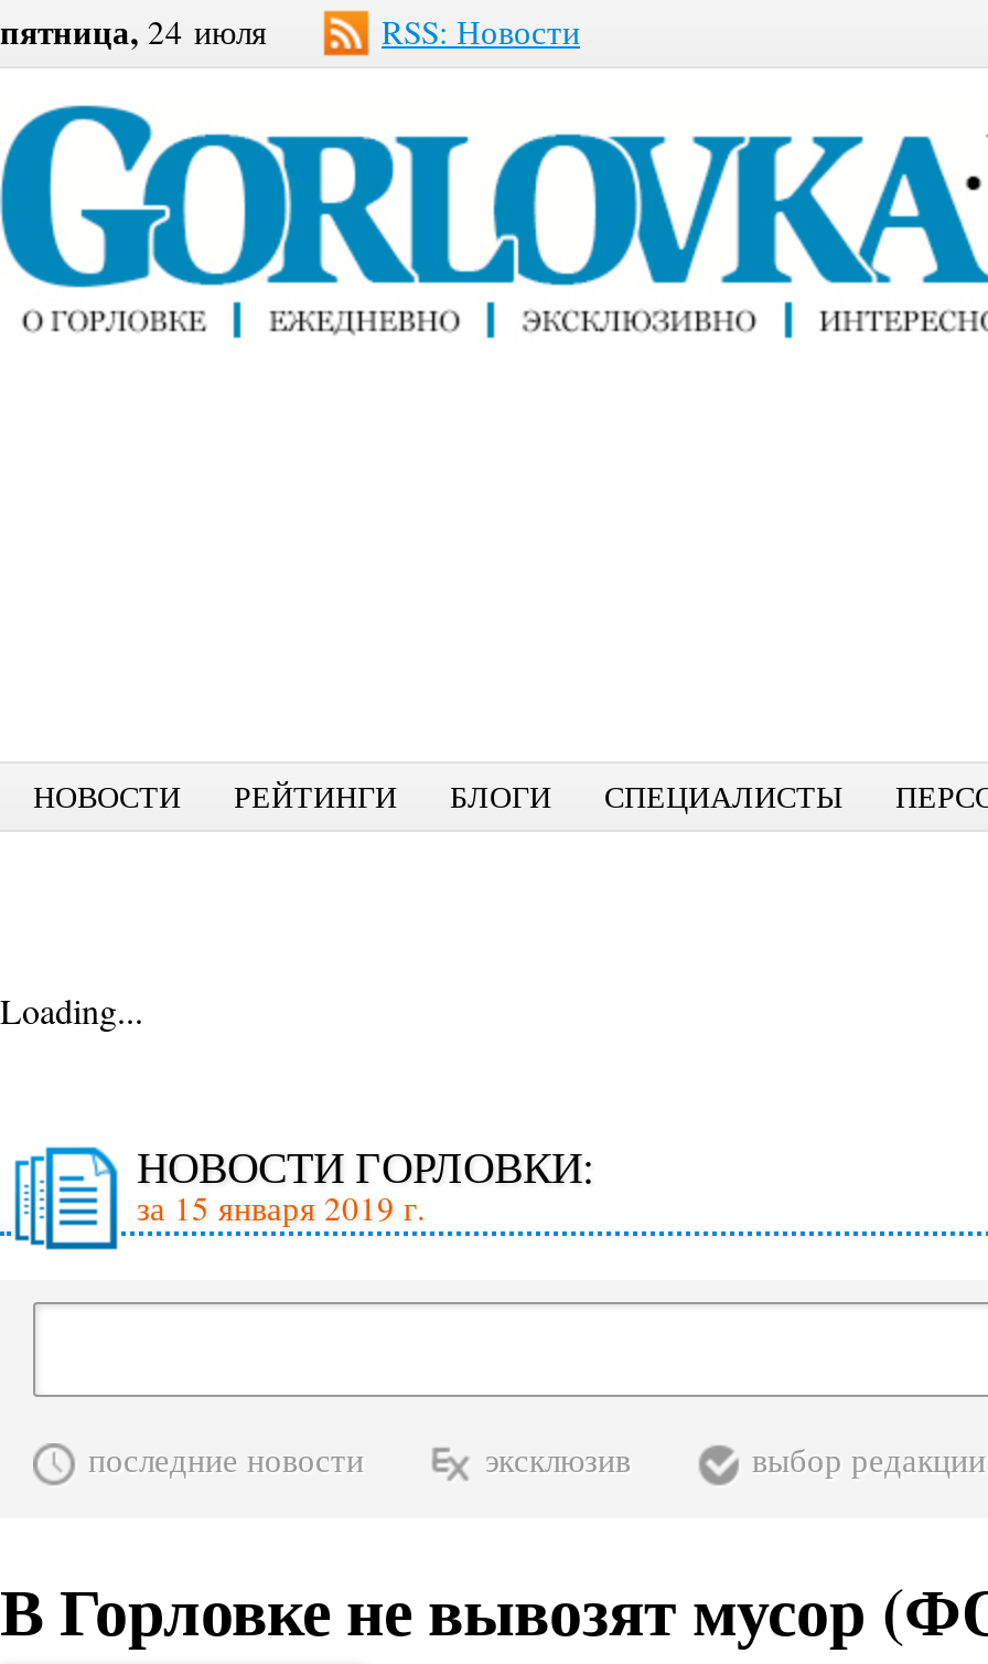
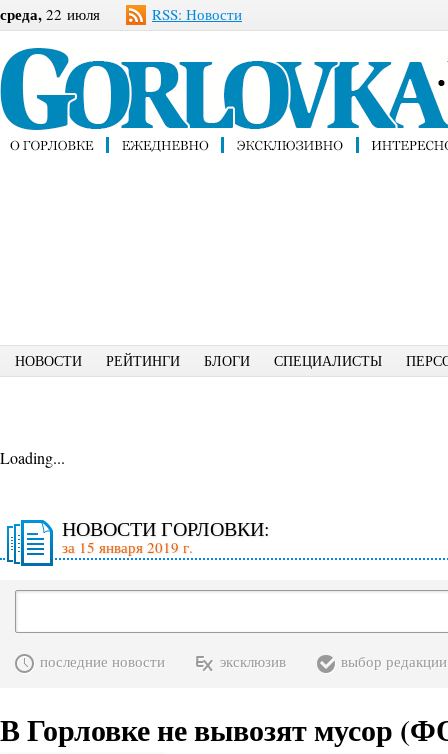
[0,7,267,55] пятница, 24 июля -> [0,3,100,25] среда, 22 июля

